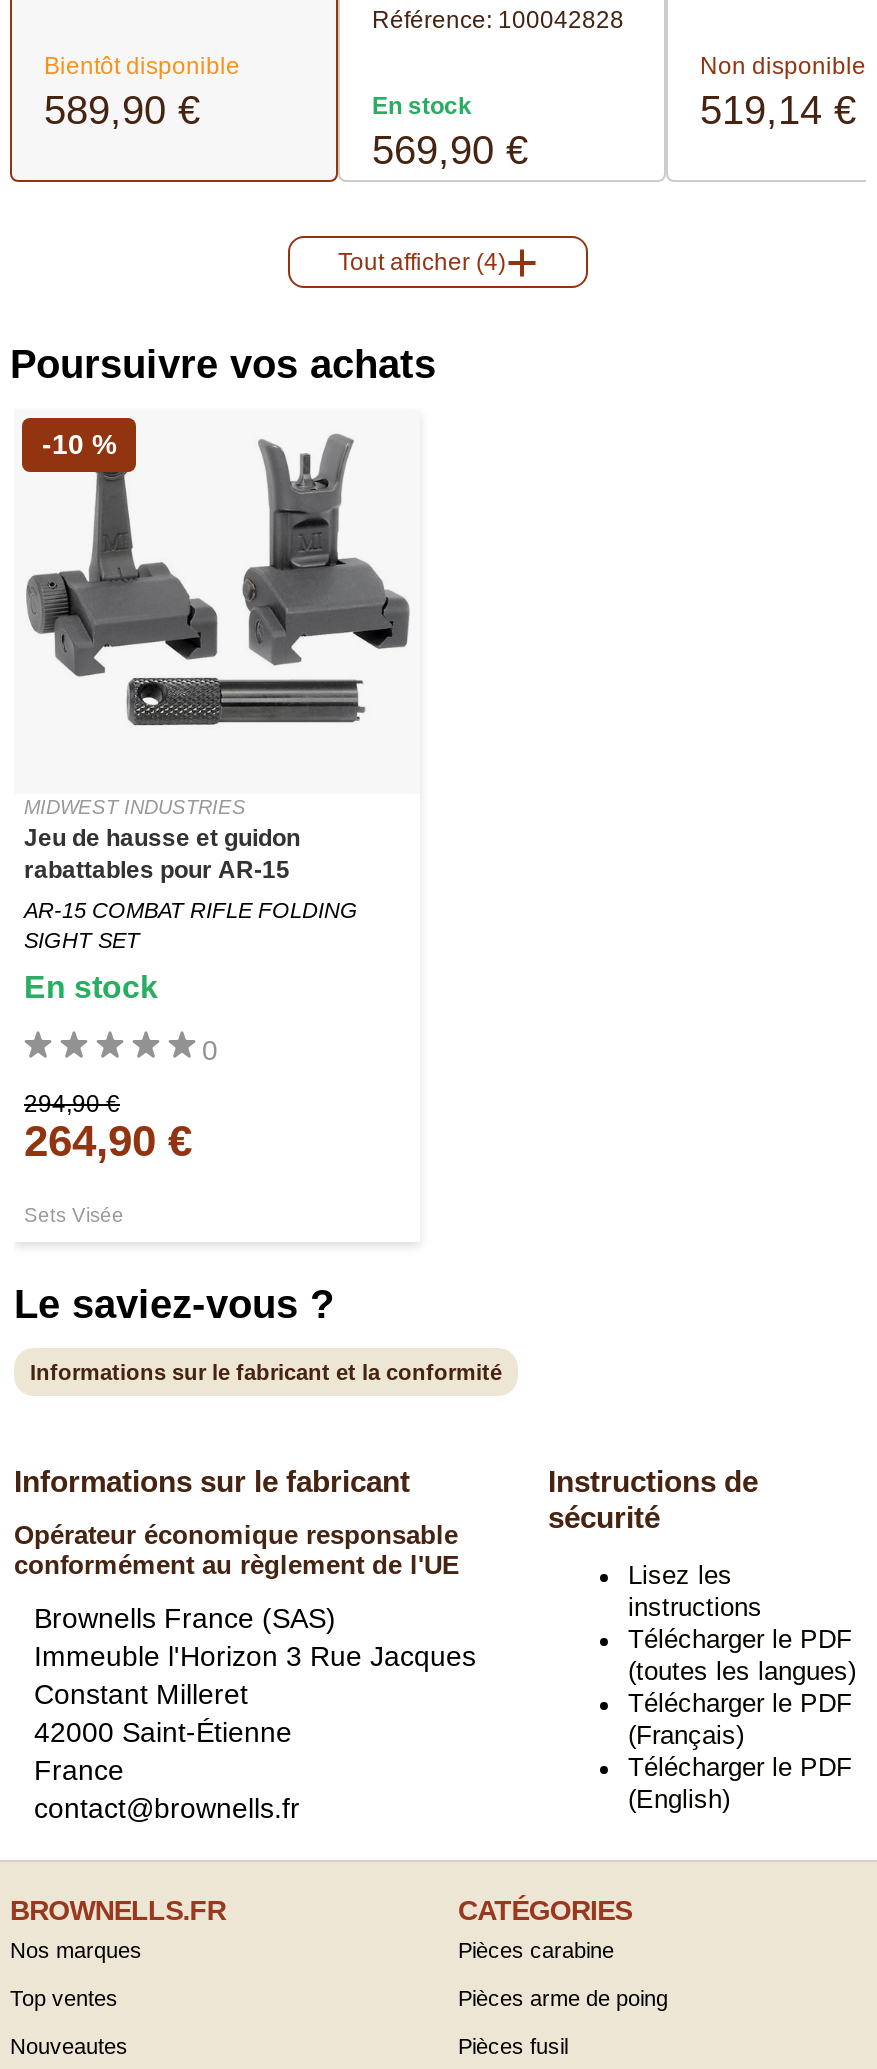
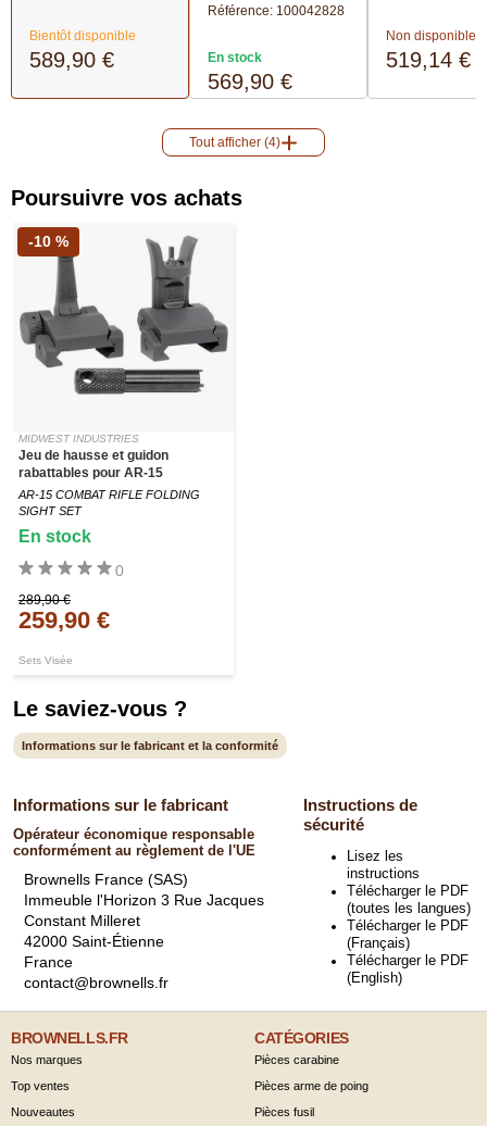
[24,1090,120,1118] 294,90 € -> [18,592,71,608] 289,90 €
[24,1116,192,1166] 264,90 € -> [18,606,110,634] 259,90 €

